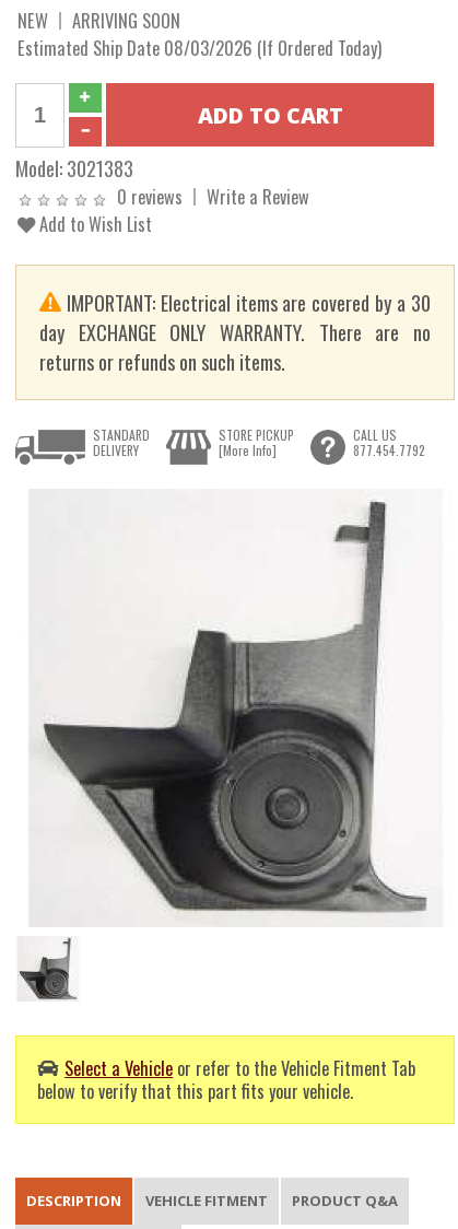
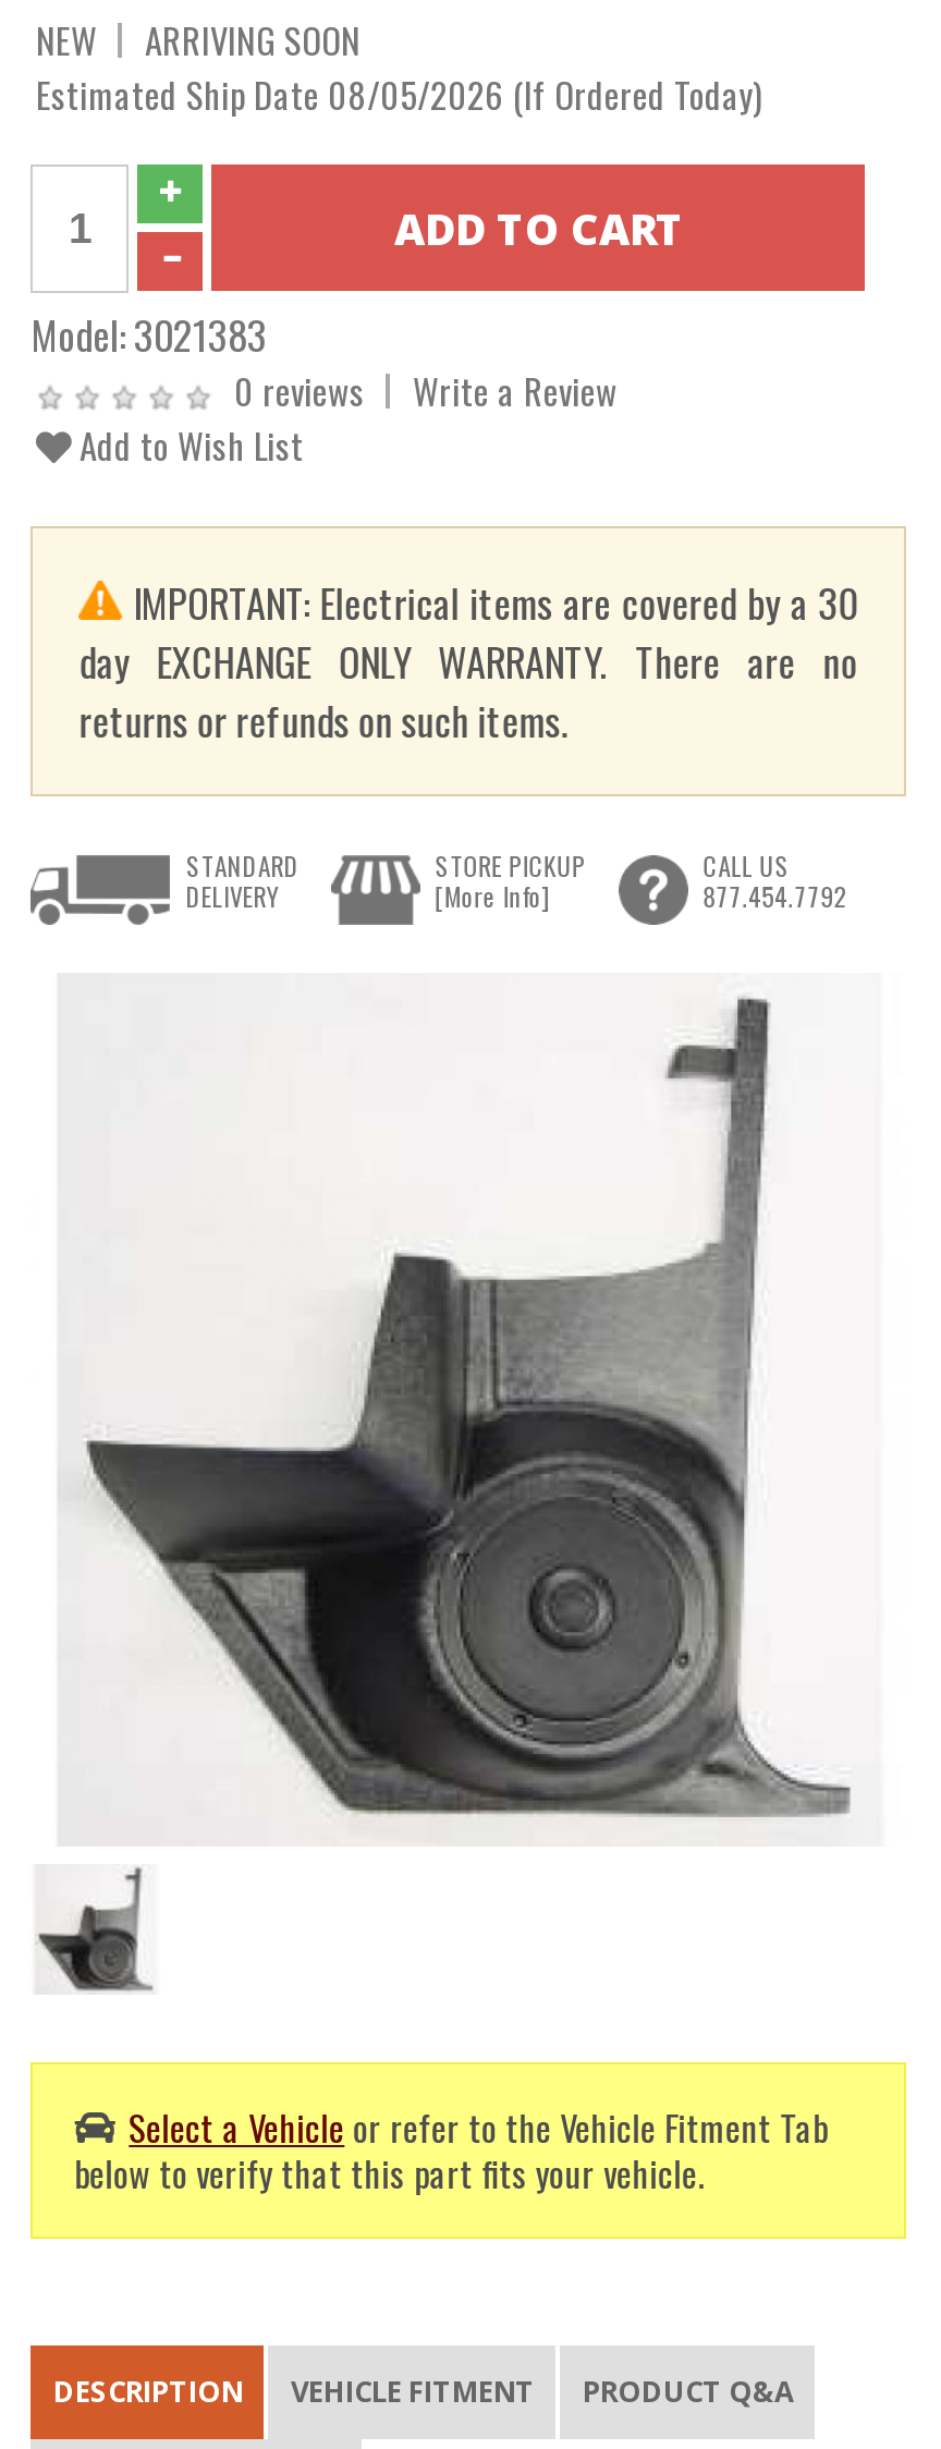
[18,34,382,61] Estimated Ship Date 08/03/2026 (If Ordered Today) -> [36,66,761,121] Estimated Ship Date 08/05/2026 (If Ordered Today)

